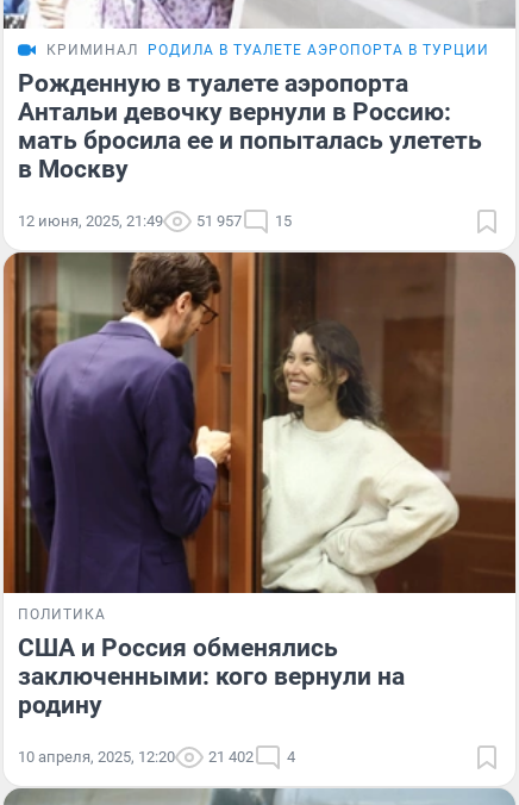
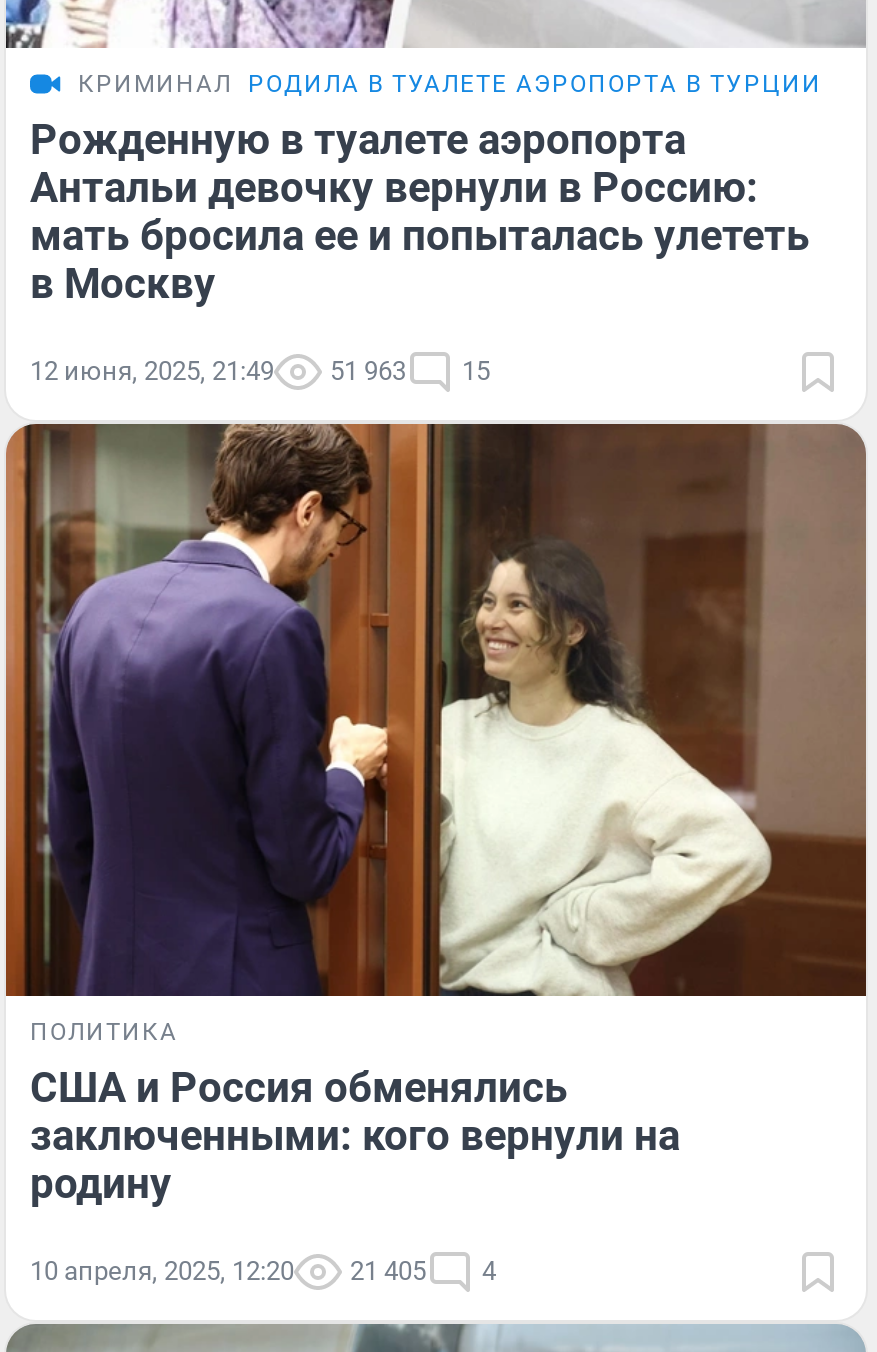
[18,212,292,229] 12 июня, 2025, 21:49 51 957 15 -> [30,355,490,385] 12 июня, 2025, 21:49 51 963 15
[18,748,295,766] 10 апреля, 2025, 12:20 21 402 4 -> [30,1257,496,1287] 10 апреля, 2025, 12:20 21 405 4

